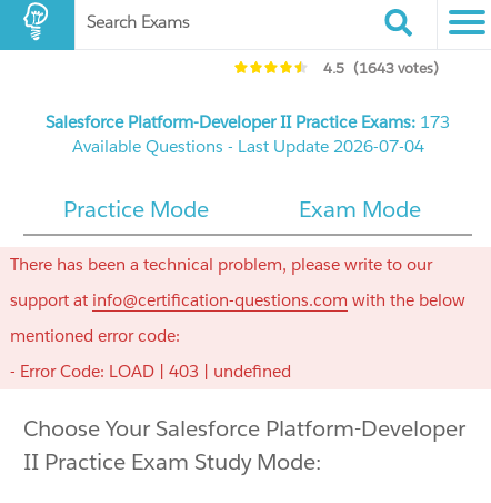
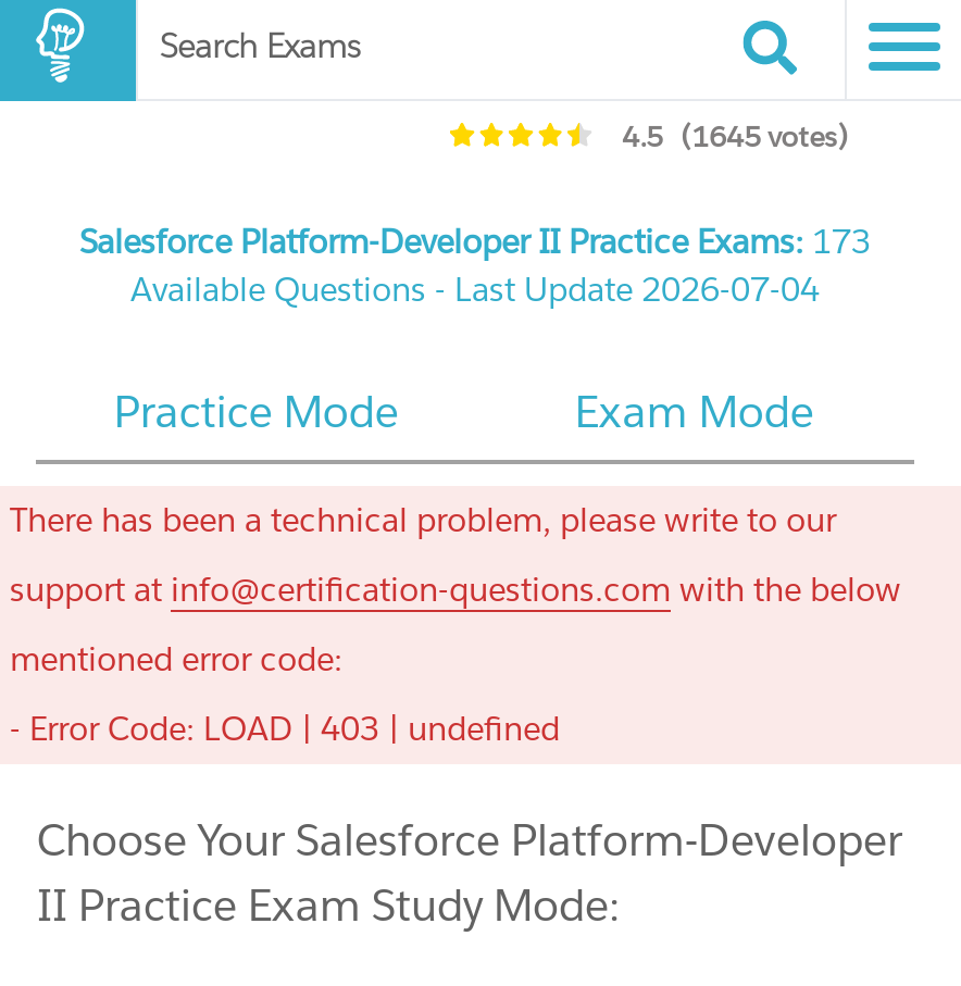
[323,59,438,78] 4.5 (1643 votes) -> [622,118,848,155] 4.5 (1645 votes)

